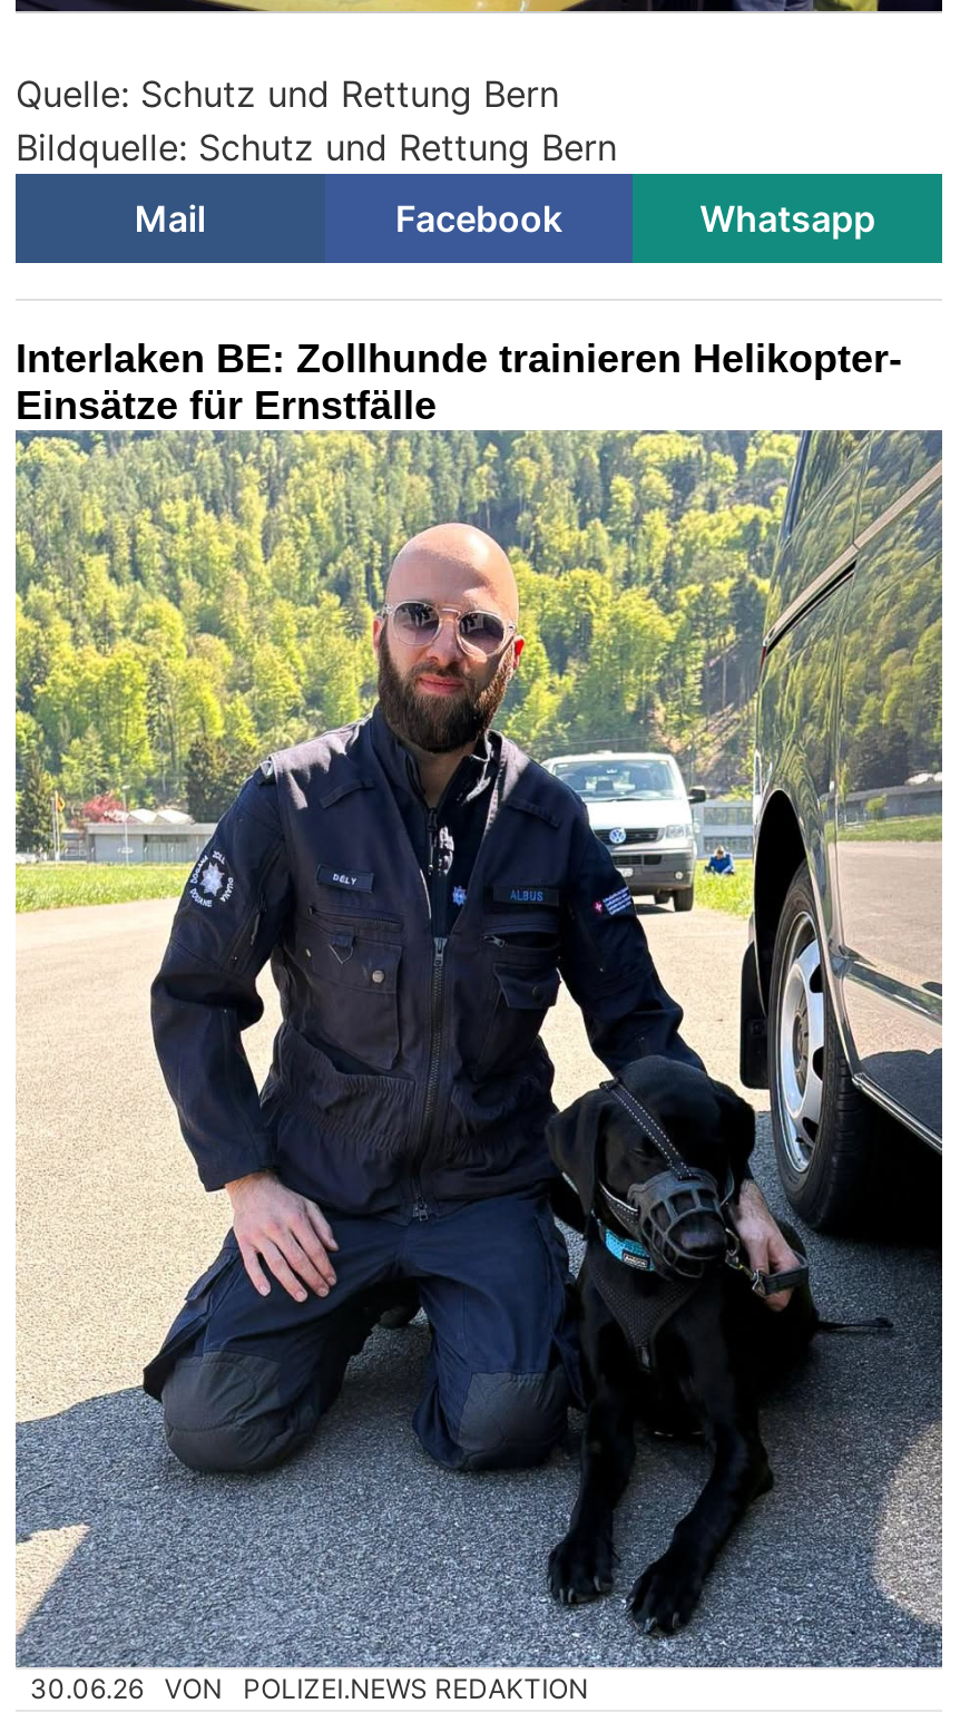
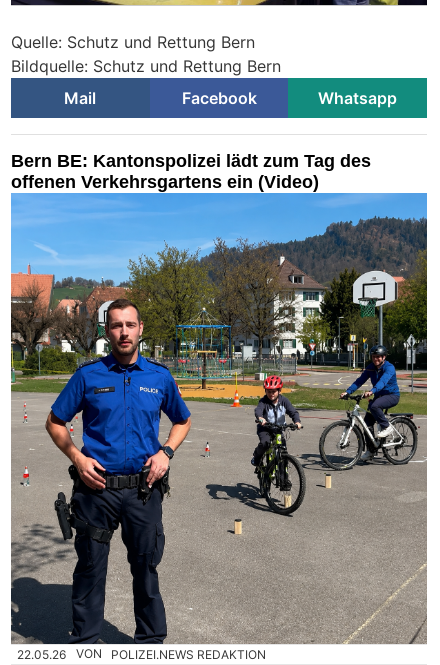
[13,338,944,1667] [image] | Interlaken BE: Zollhunde trainieren Helikopter- | Einsätze für Ernstfälle -> [10,151,428,644] [image] | Bern BE: Kantonspolizei lädt zum Tag des | offenen Verkehrsgartens ein (Video)
[30,1672,588,1706] 30.06.26 VON POLIZEI.NEWS REDAKTION -> [17,646,266,661] 22.05.26 VON POLIZEI.NEWS REDAKTION

